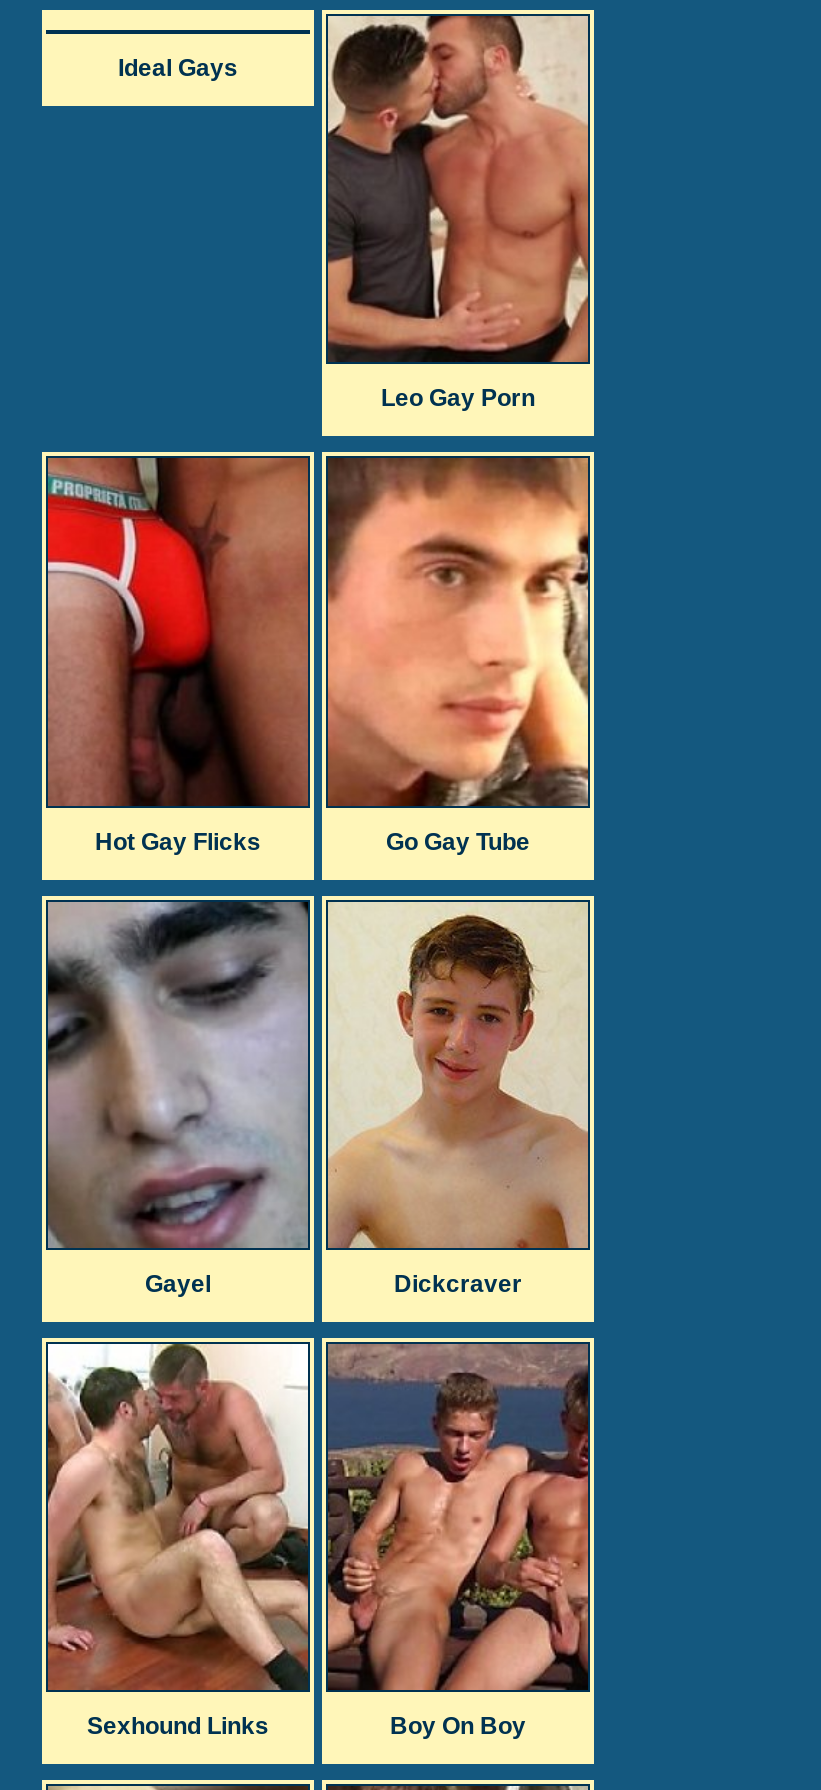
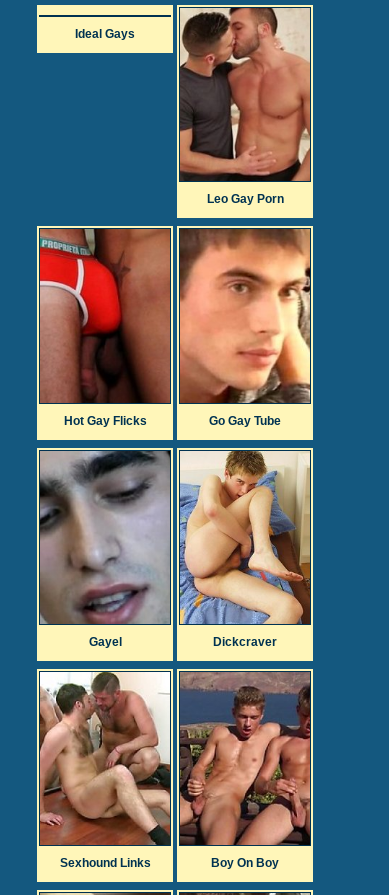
[326,902,590,1250] [image] -> [179,450,311,625] [image]

